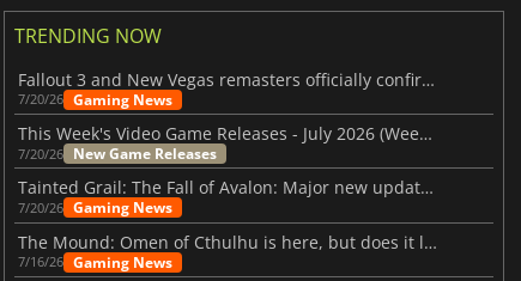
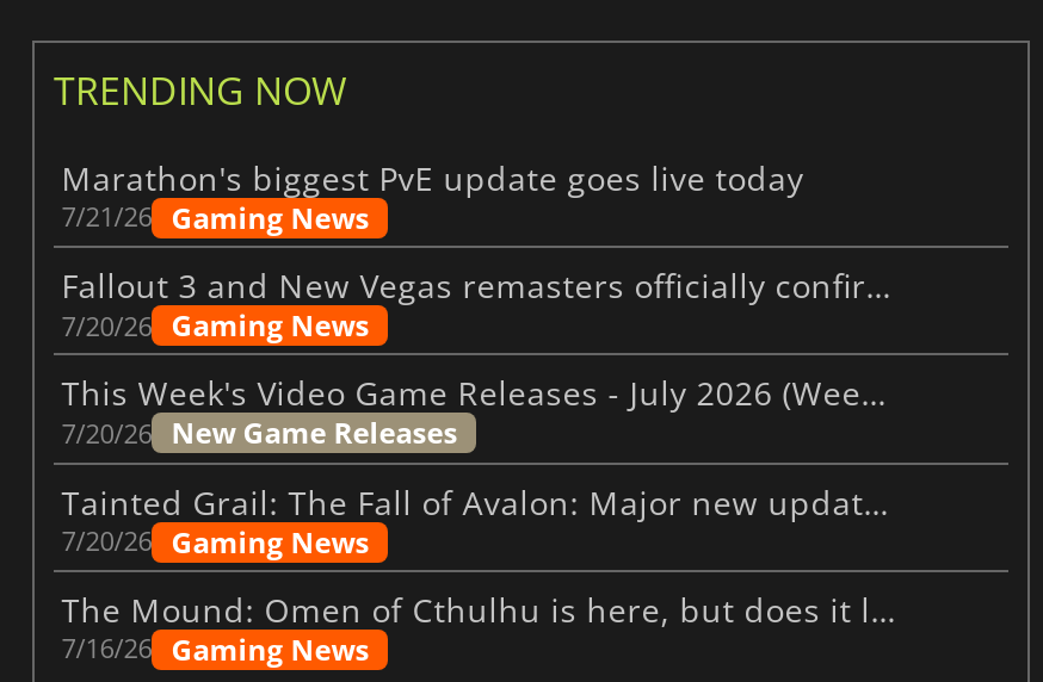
none -> [61,155,804,238] Marathon's biggest PvE update goes live today | 7/21/26 Gaming News

